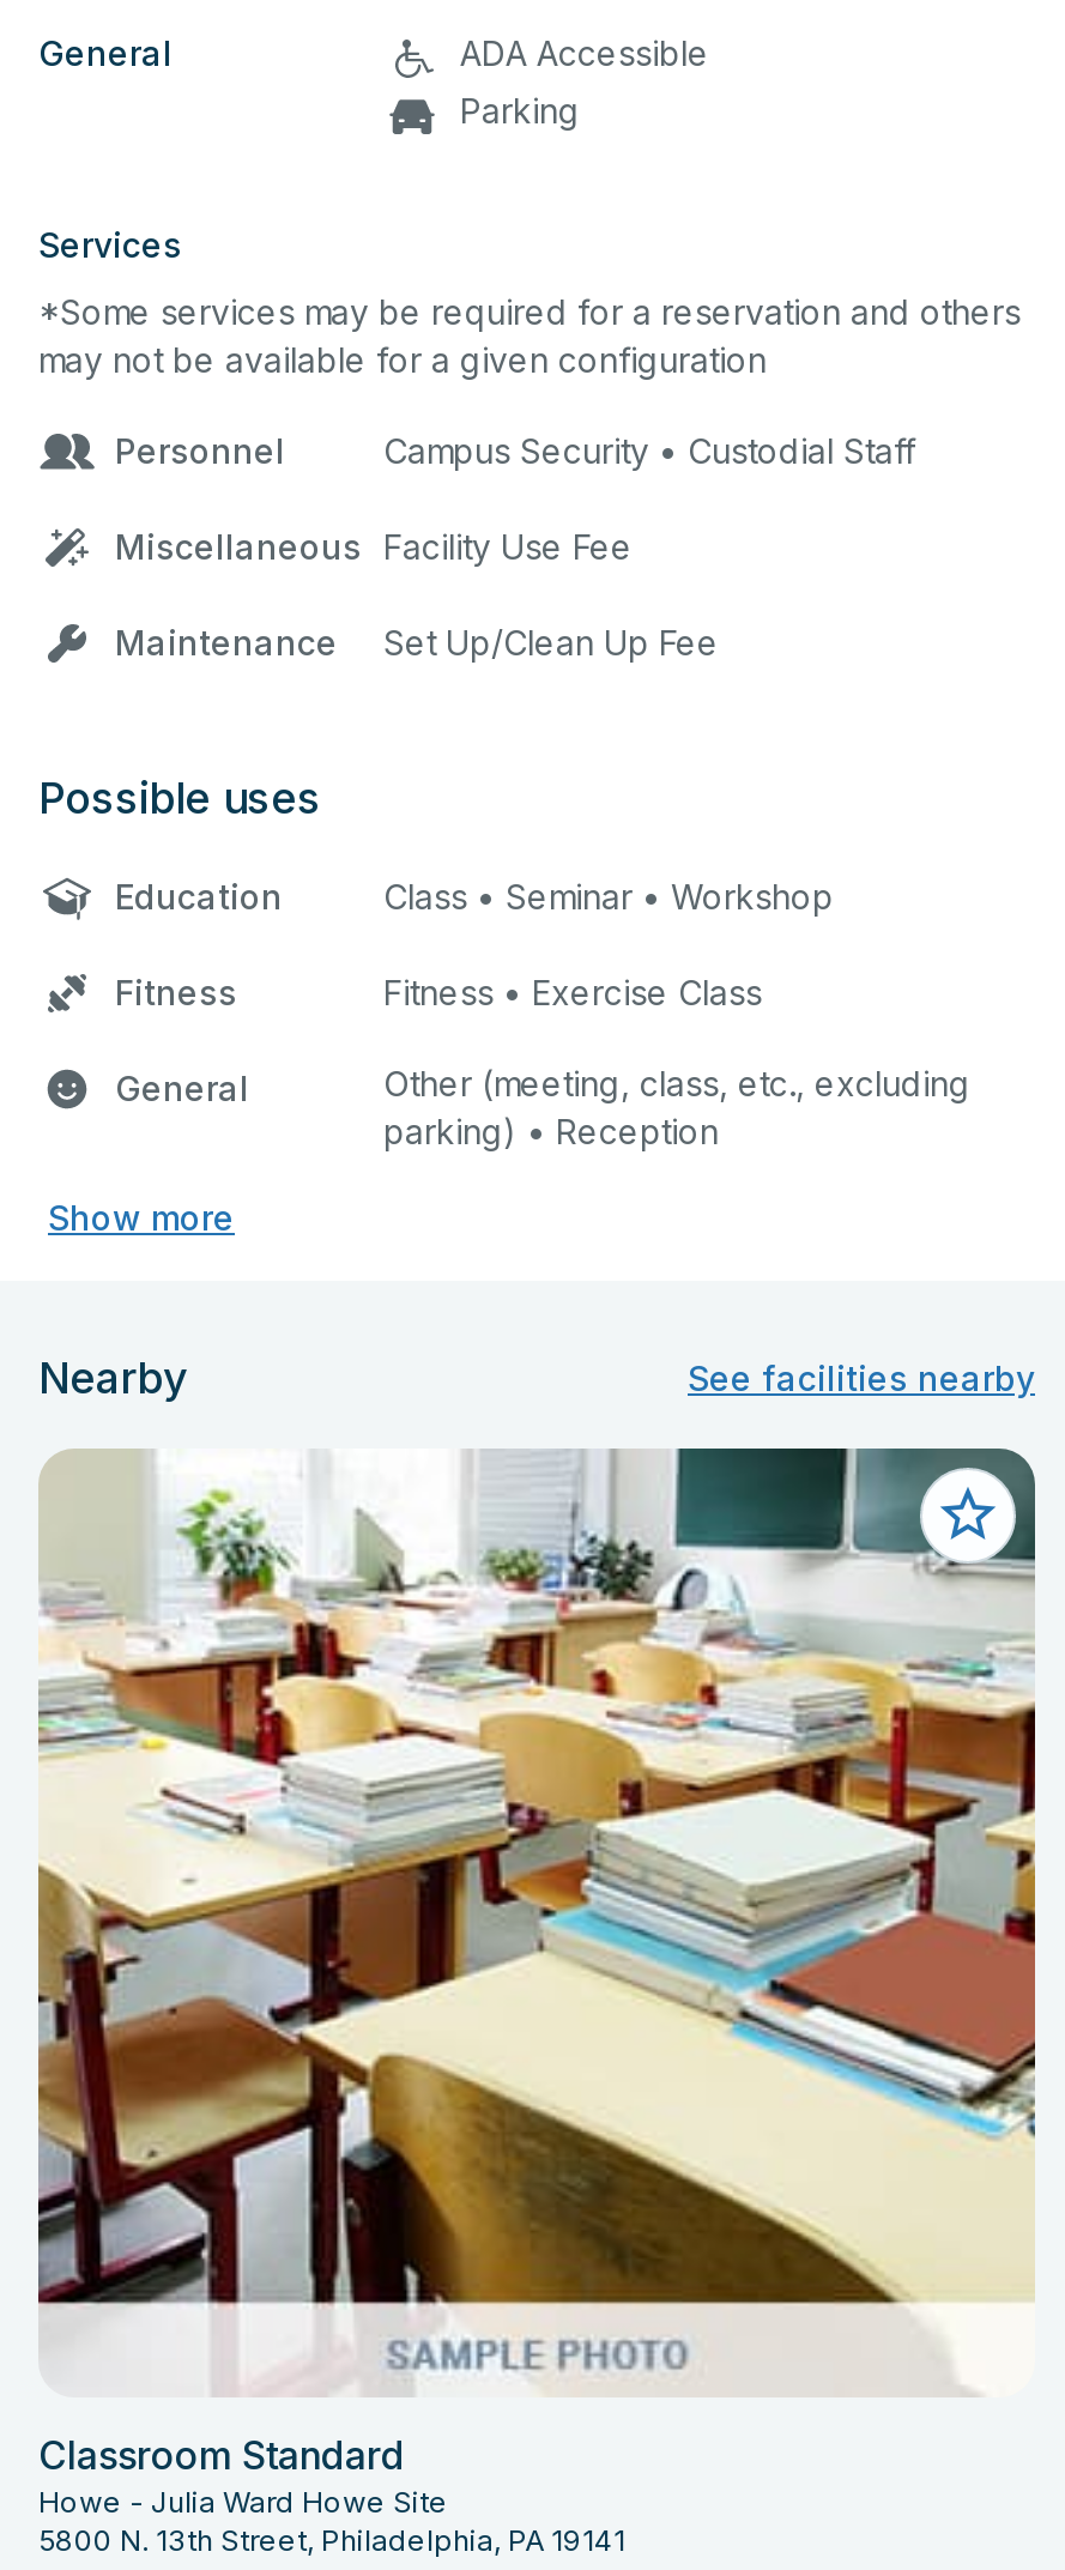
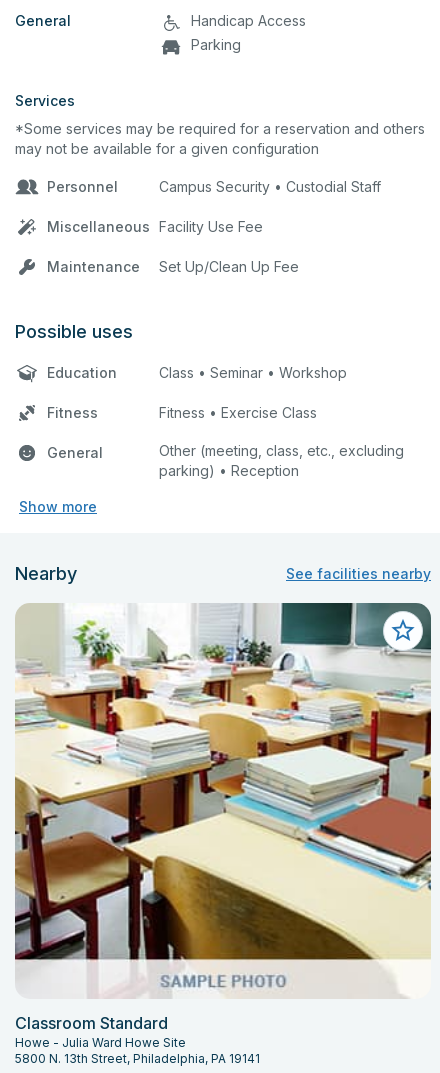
[460,31,709,72] ADA Accessible -> [191,11,306,28] Handicap Access

